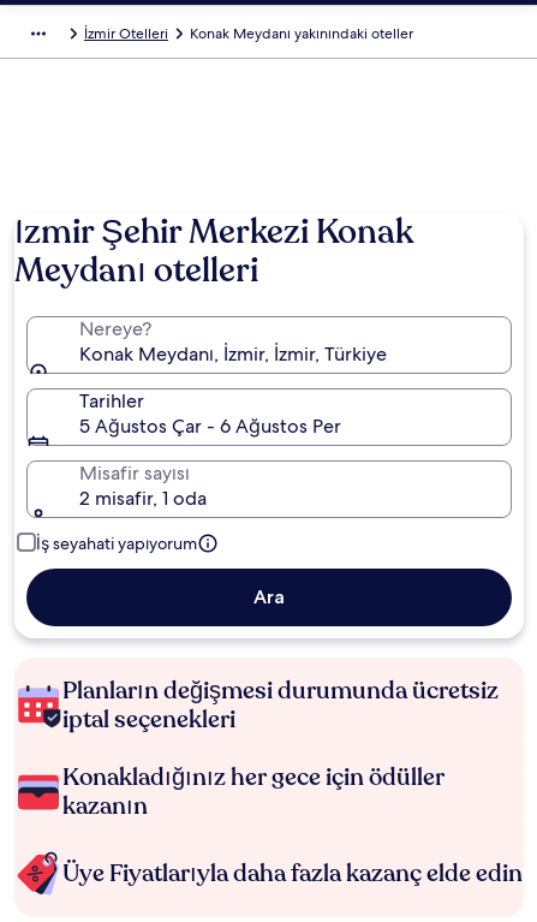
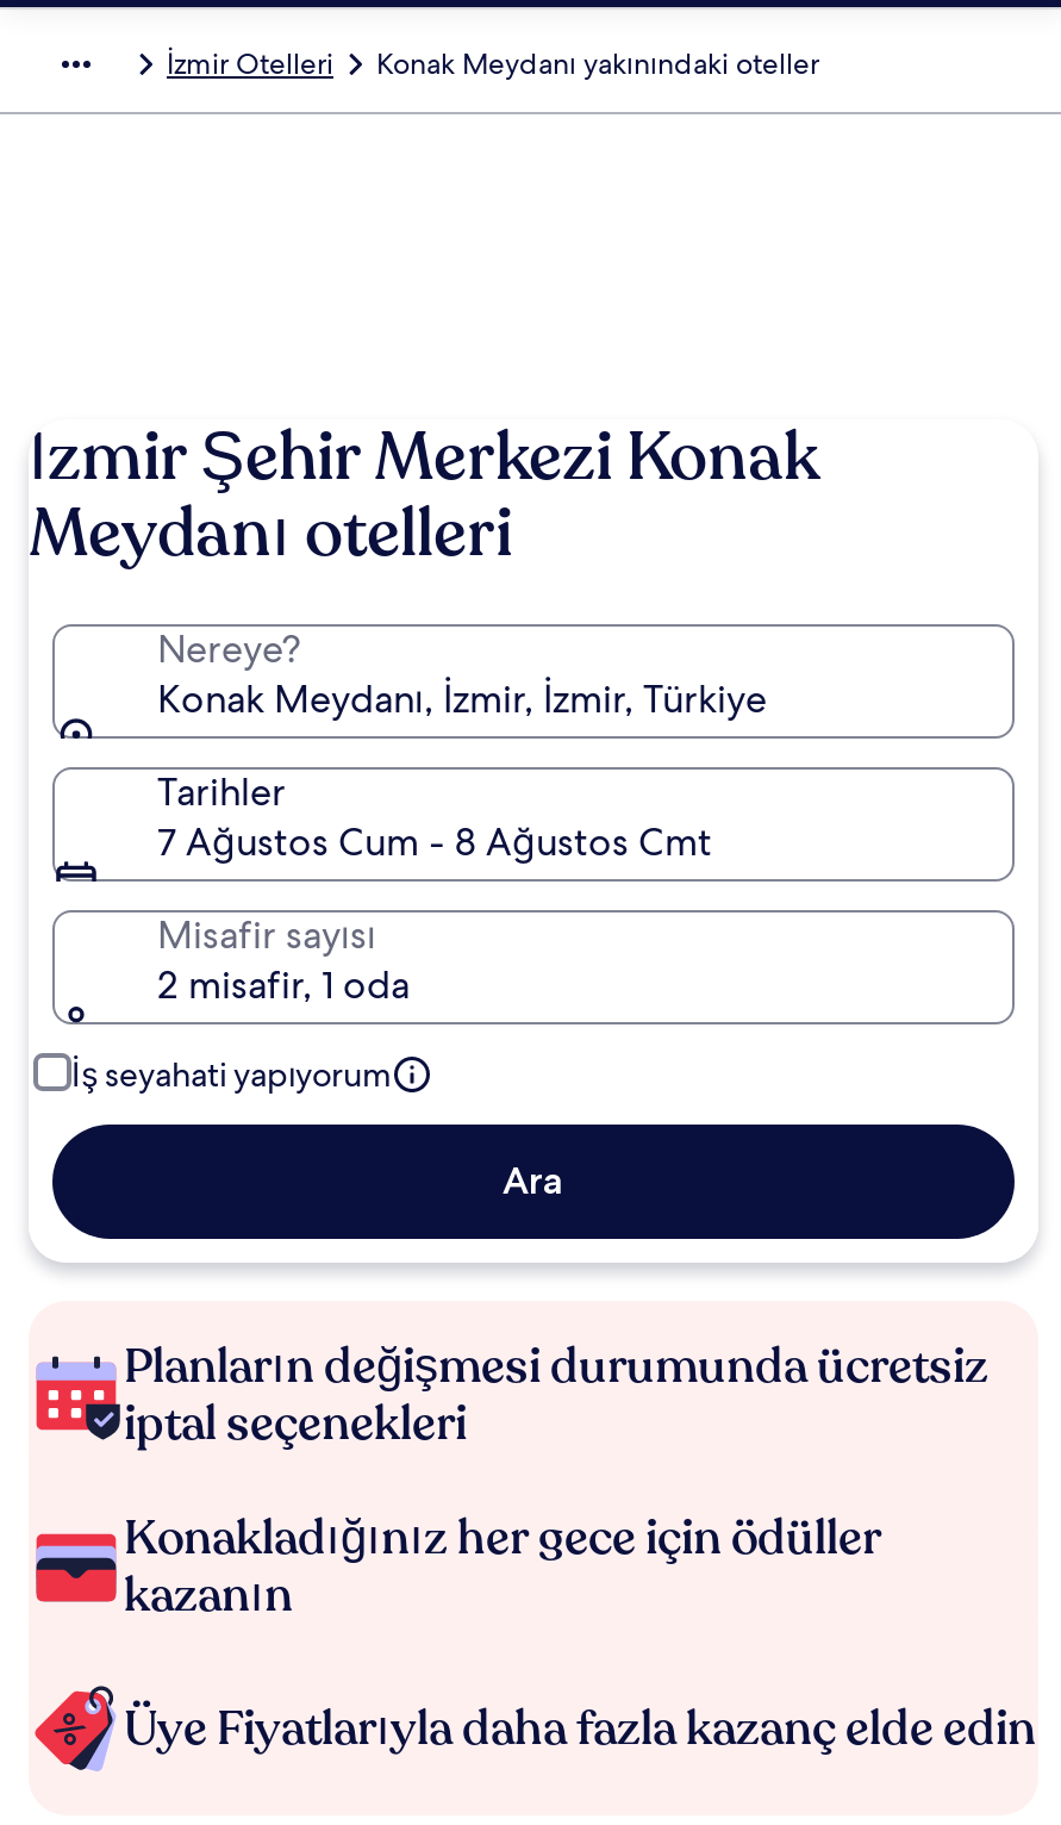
[79,414,341,439] 5 Ağustos Çar - 6 Ağustos Per -> [157,817,712,867] 7 Ağustos Cum - 8 Ağustos Cmt

